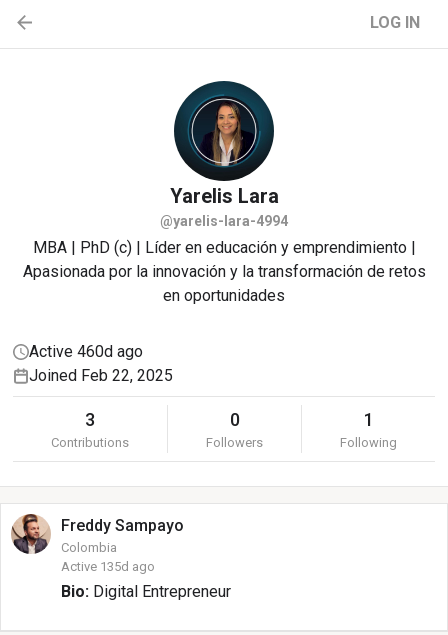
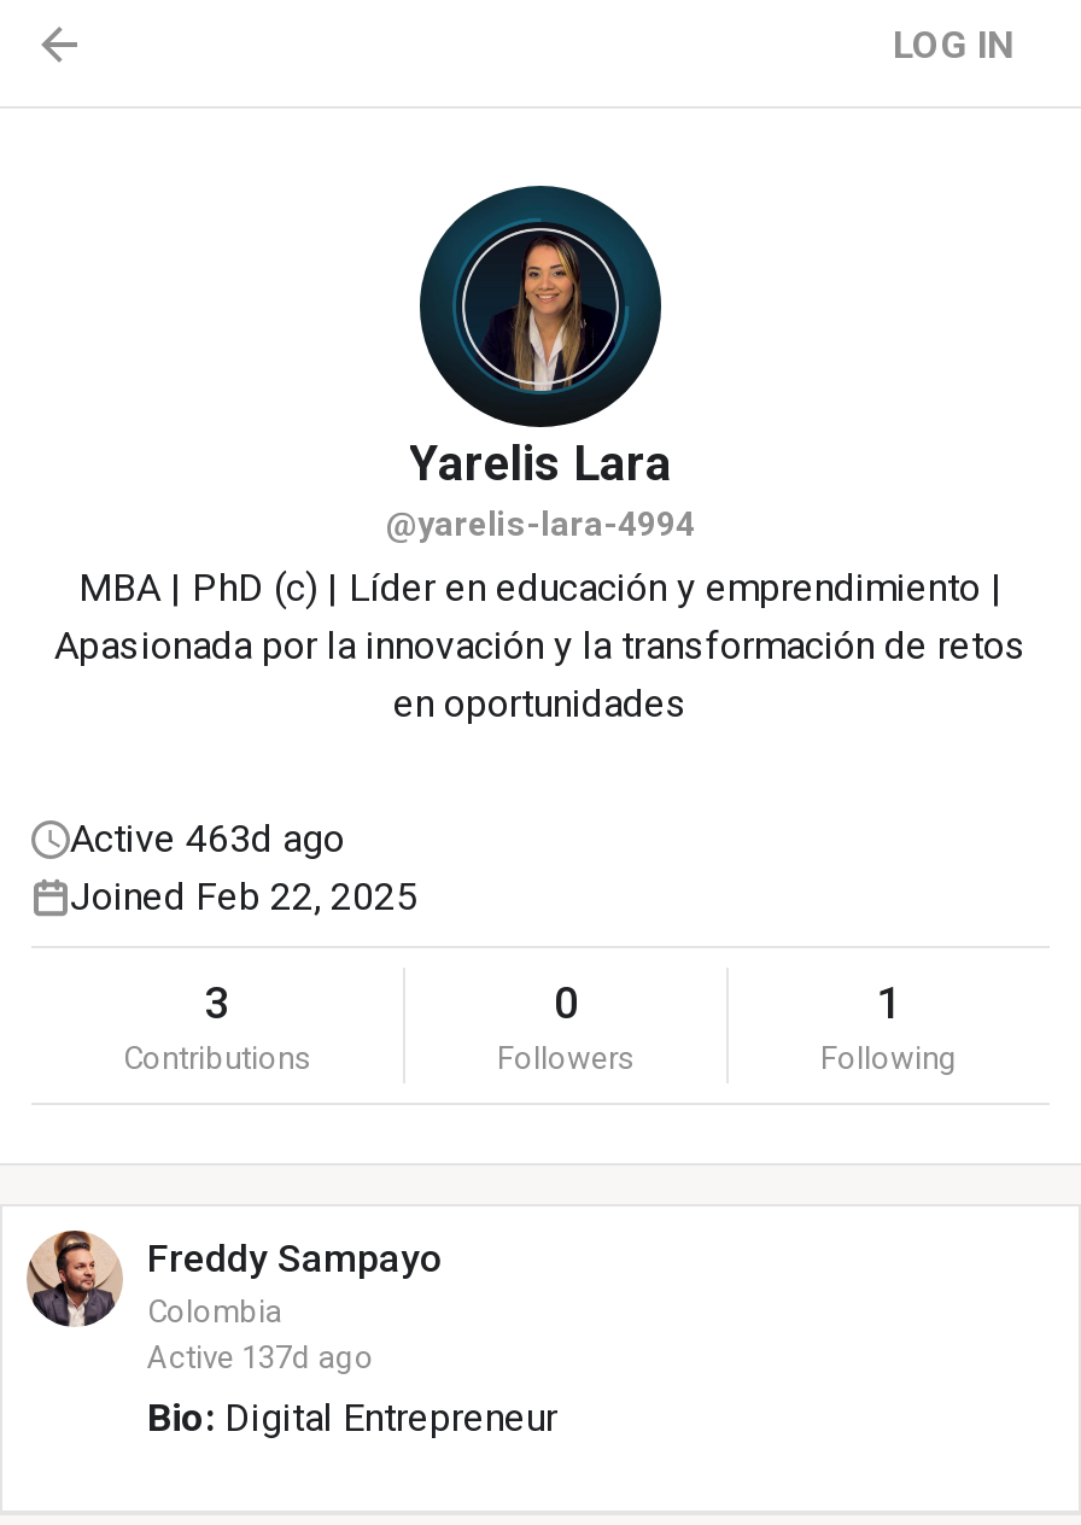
[29,342,143,361] Active 460d ago -> [70,816,345,861] Active 463d ago
[61,559,155,574] Active 135d ago -> [147,1339,374,1375] Active 137d ago

